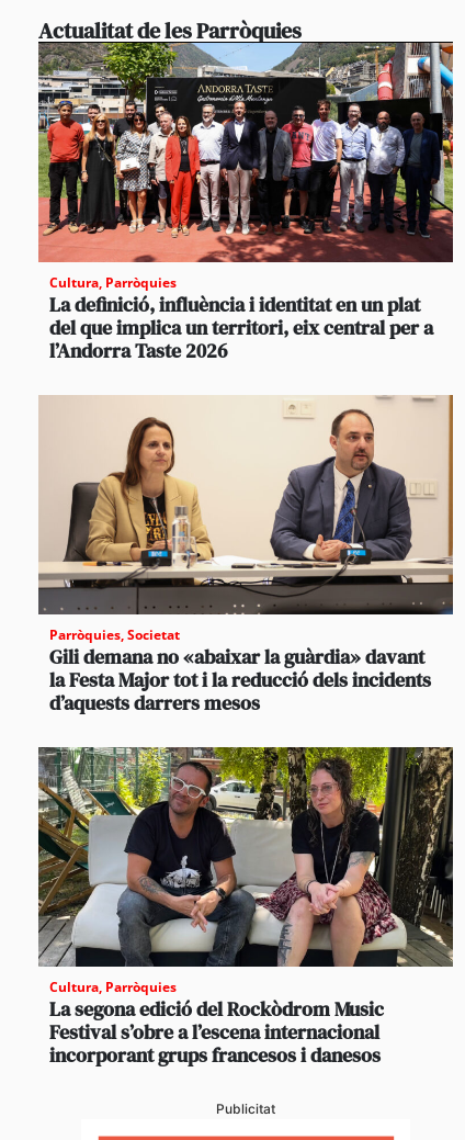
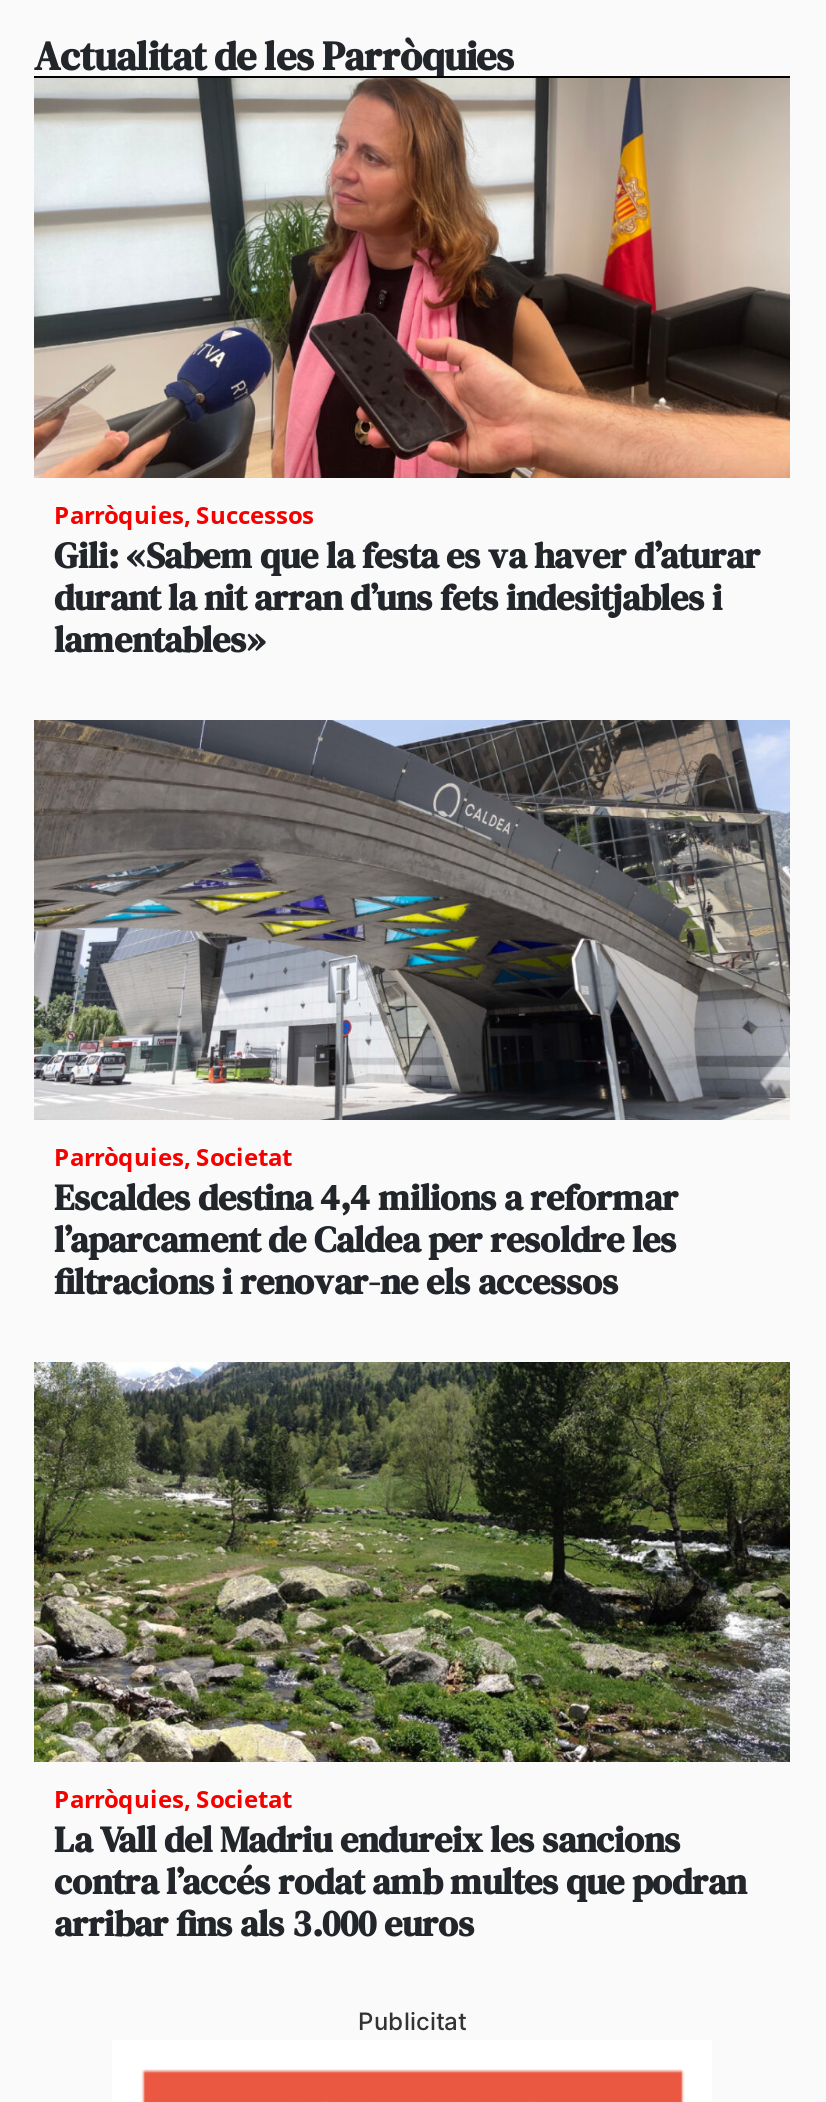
[37,42,454,364] [image] | Cultura, Parròquies | La definició, influència i identitat en un plat | del que implica un territori, eix central per a | l’Andorra Taste 2026 -> [32,78,792,664] [image] | Parròquies, Successos | Gili: «Sabem que la festa es va haver d’aturar | durant la nit arran d’uns fets indesitjables i | lamentables»
[37,394,454,716] [image] | Gili demana no «abaixar la guàrdia» davant | la Festa Major tot i la reducció dels incidents | d’aquests darrers mesos -> [32,718,792,1306] [image] | Escaldes destina 4,4 milions a reformar | l’aparcament de Caldea per resoldre les | filtracions i renovar-ne els accessos
[38,746,454,1069] [image] | Cultura, Parròquies | La segona edició del Rockòdrom Music | Festival s’obre a l’escena internacional | incorporant grups francesos i danesos -> [34,1360,792,1948] [image] | Parròquies, Societat | La Vall del Madriu endureix les sancions | contra l’accés rodat amb multes que podran | arribar fins als 3.000 euros

